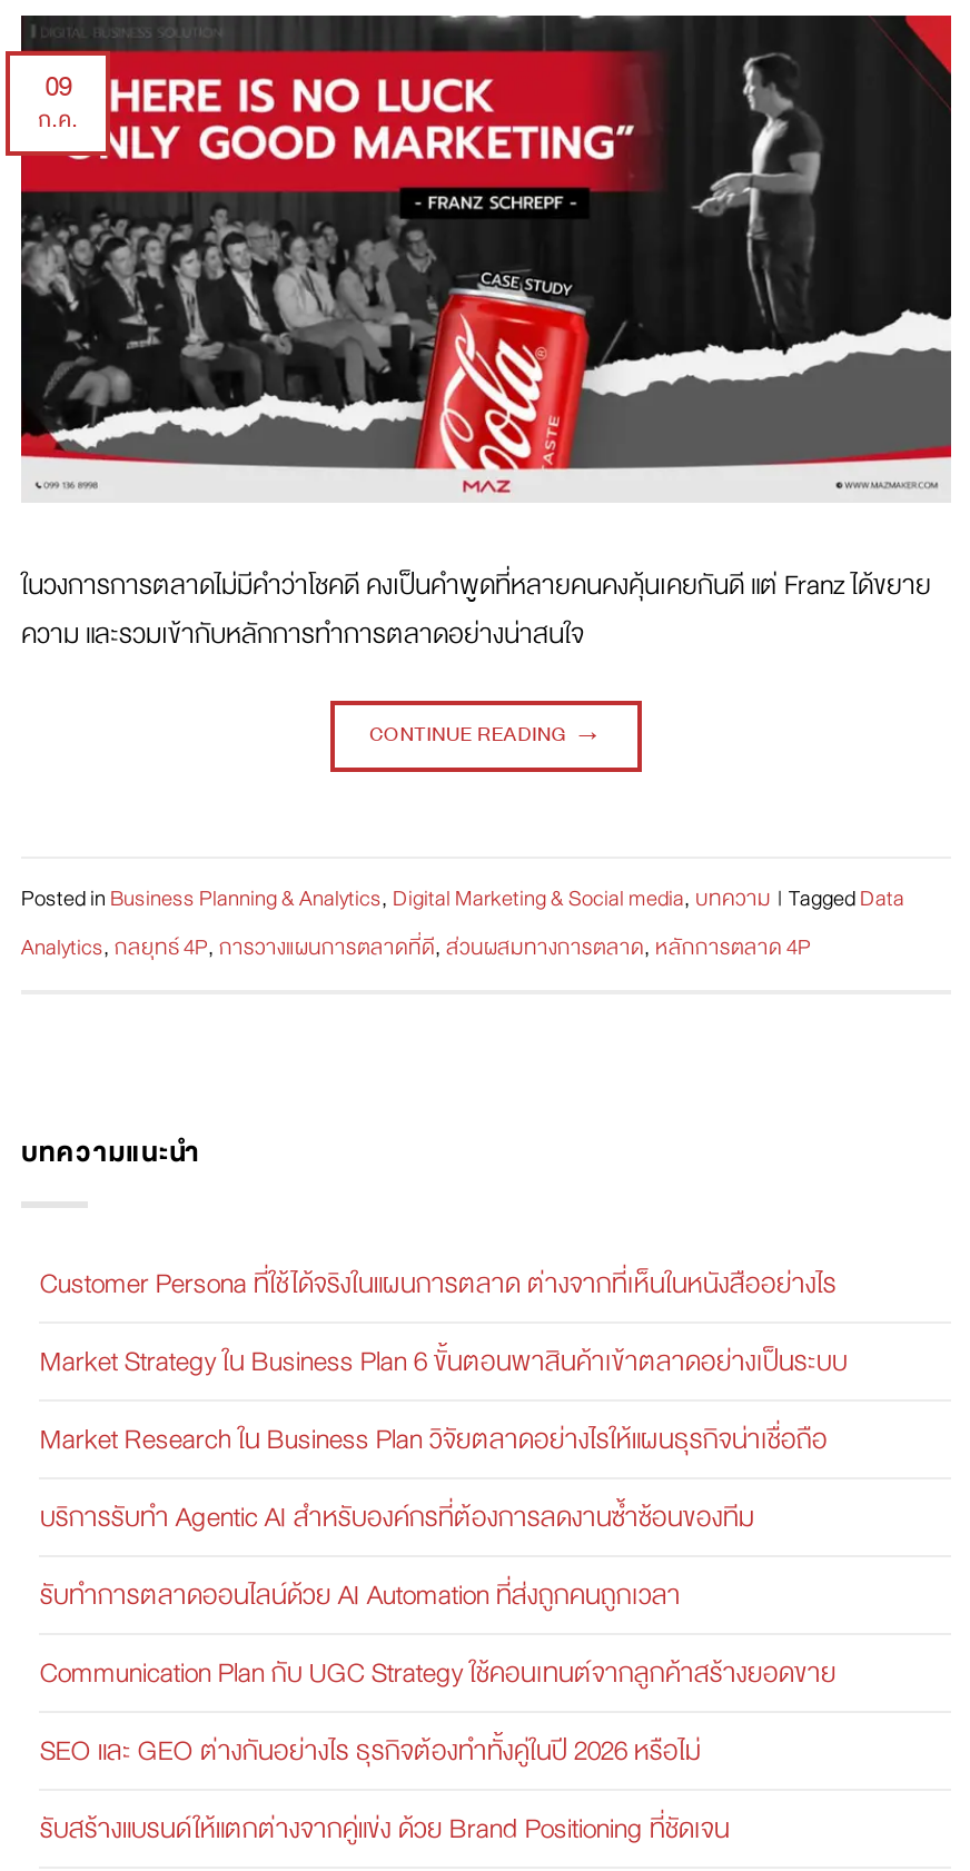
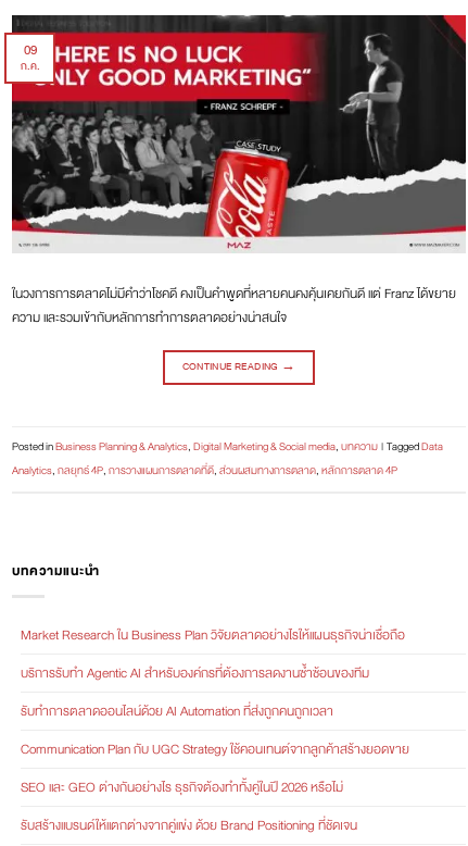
[40,1259,847,1386] Customer Persona ที่ใช้ได้จริงในแผนการตลาด ต่างจากที่เห็นในหนังสืออย่างไร | Market Strategy ใน Business Plan 6 ขั้นตอนพาสินค้าเข้าตลาดอย่างเป็นระบบ -> none

